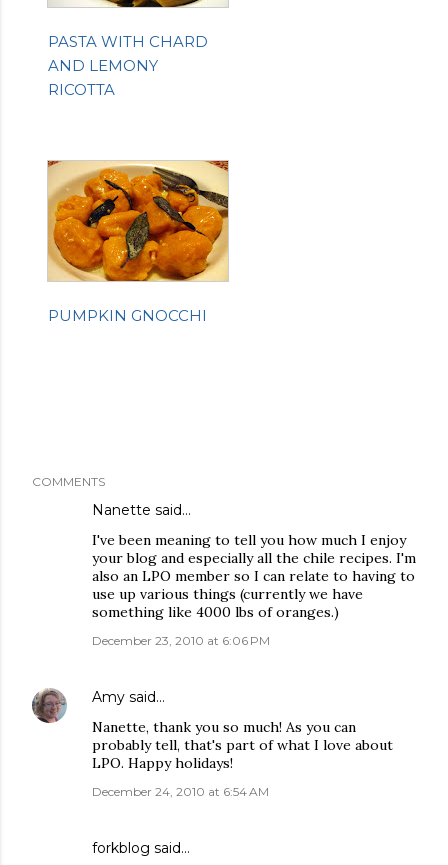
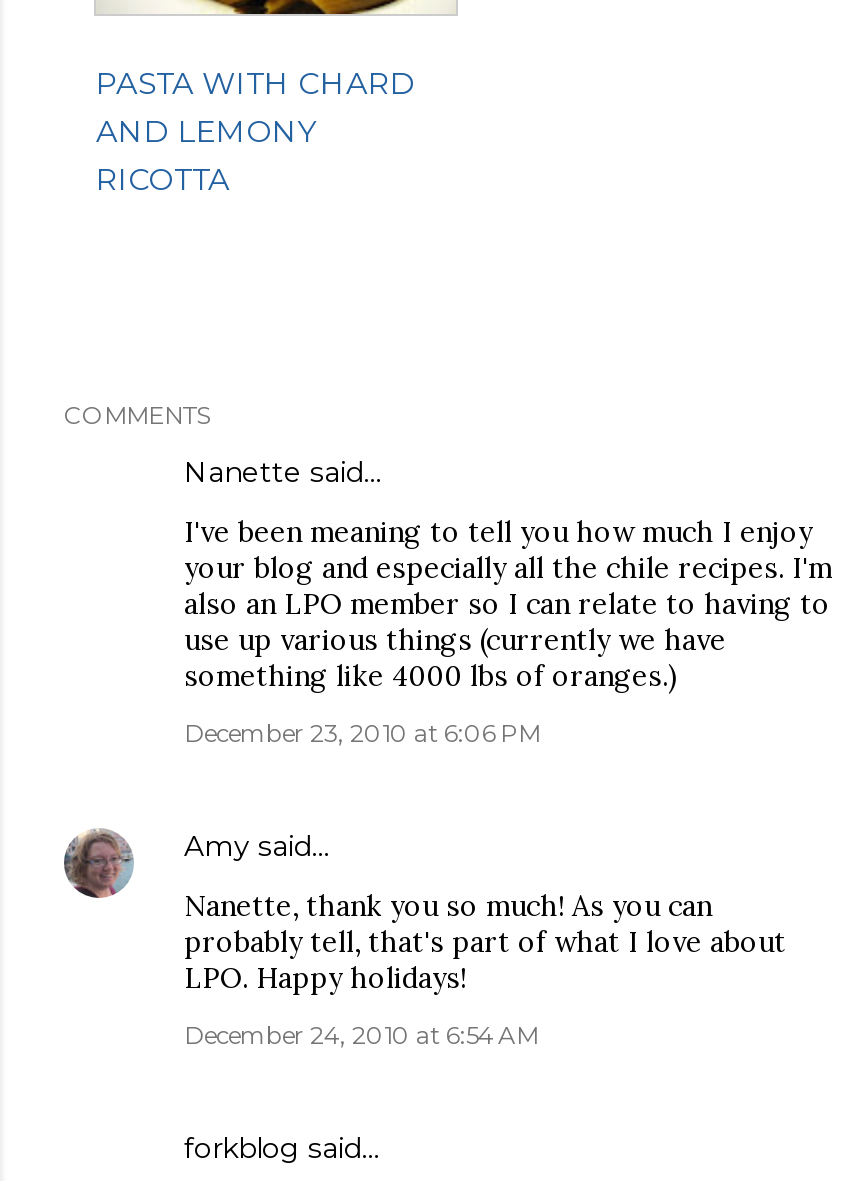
[47,160,229,324] [image] | PUMPKIN GNOCCHI -> none

